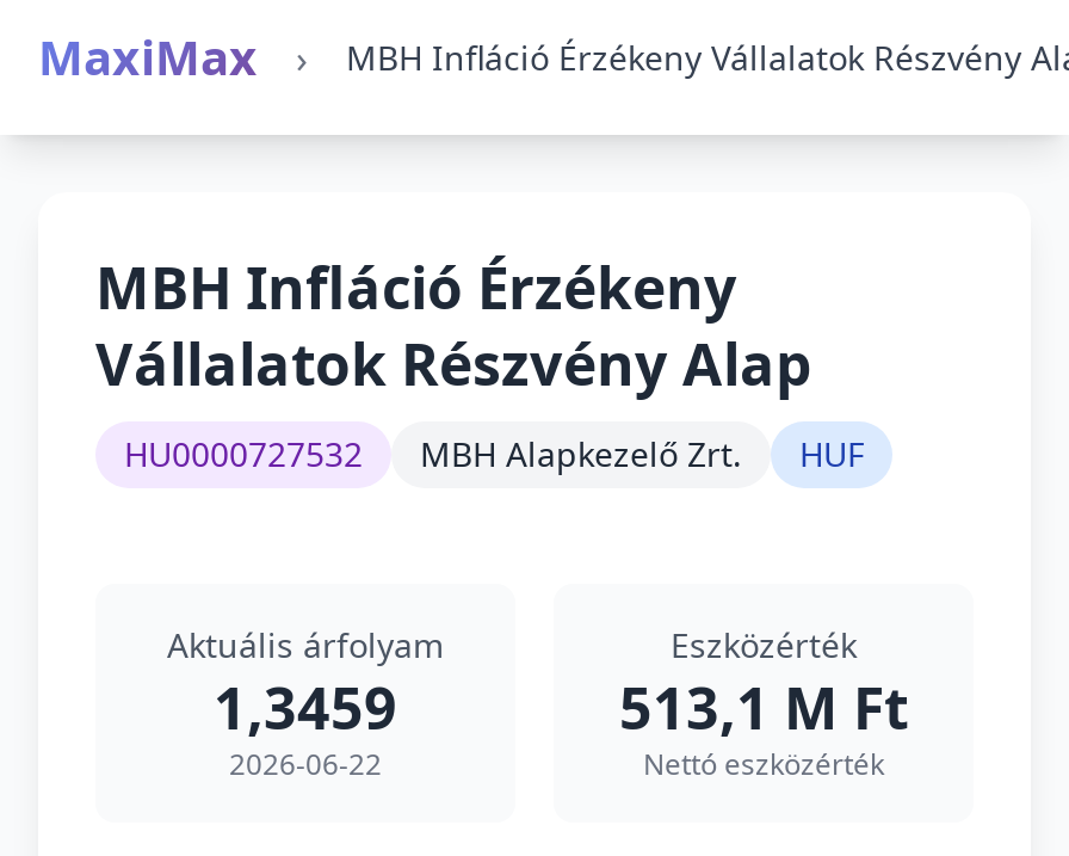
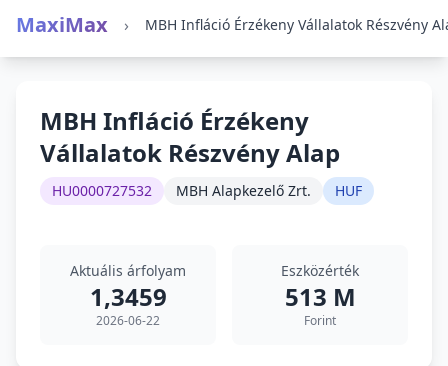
[619,667,908,784] 513,1 M Ft | Nettó eszközérték -> [284,280,355,329] 513 M | Forint

